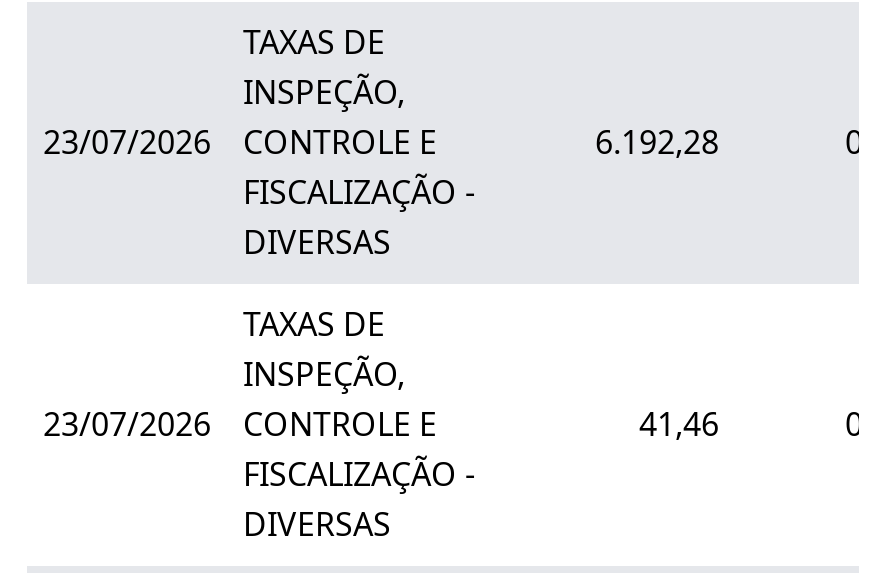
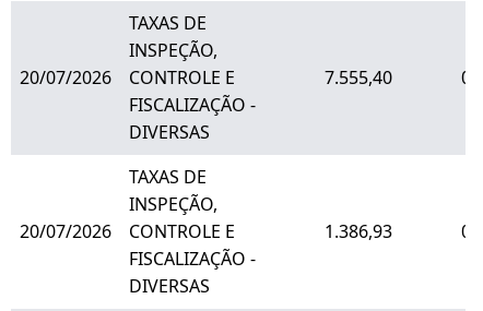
[43,120,437,164] 23/07/2026 CONTROLE E -> [20,65,235,89] 20/07/2026 CONTROLE E
[595,120,719,164] 6.192,28 -> [325,65,392,89] 7.555,40
[43,402,437,446] 23/07/2026 CONTROLE E -> [20,219,235,243] 20/07/2026 CONTROLE E
[639,402,719,446] 41,46 -> [325,219,392,243] 1.386,93

